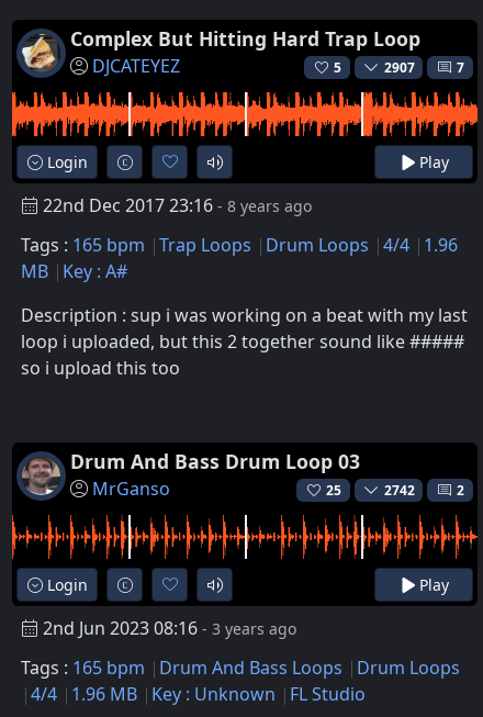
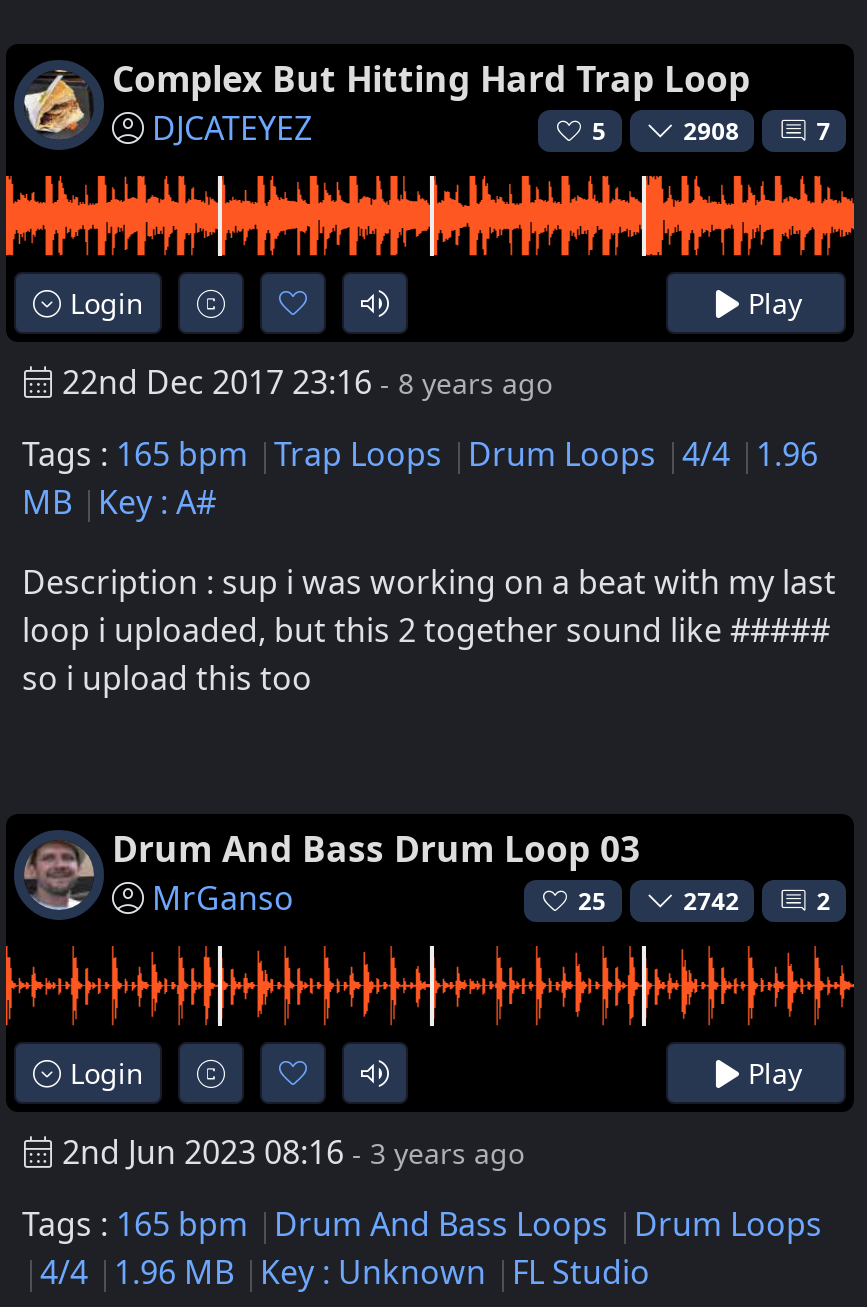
[384,58,415,77] 2907 -> [683,114,739,148] 2908

